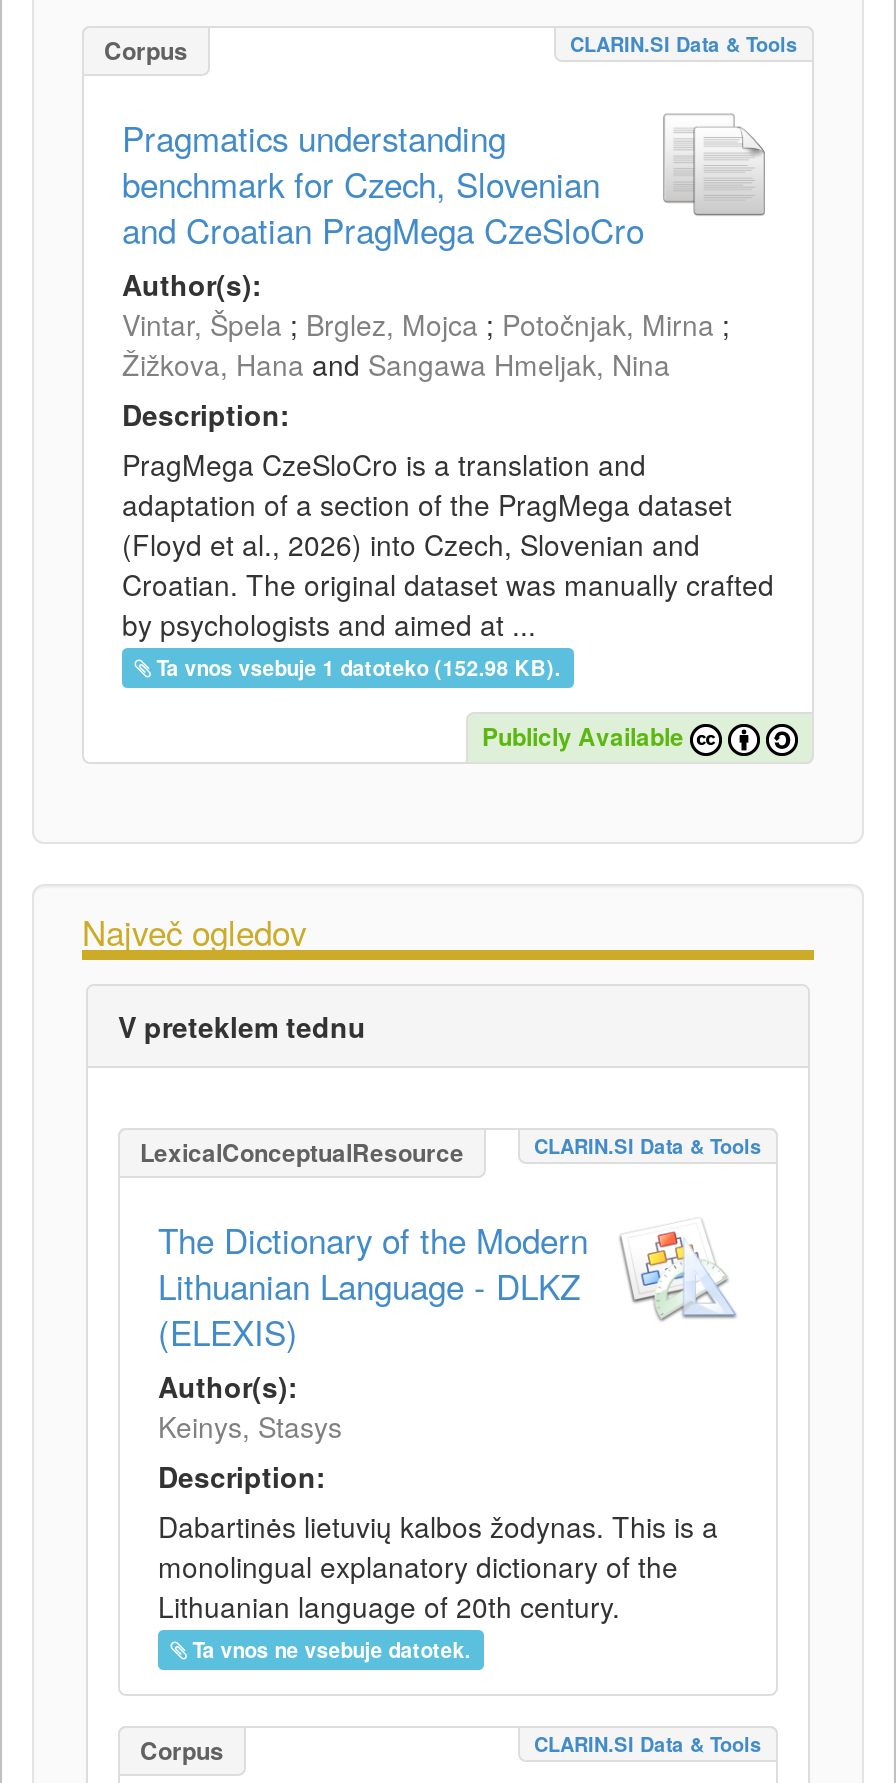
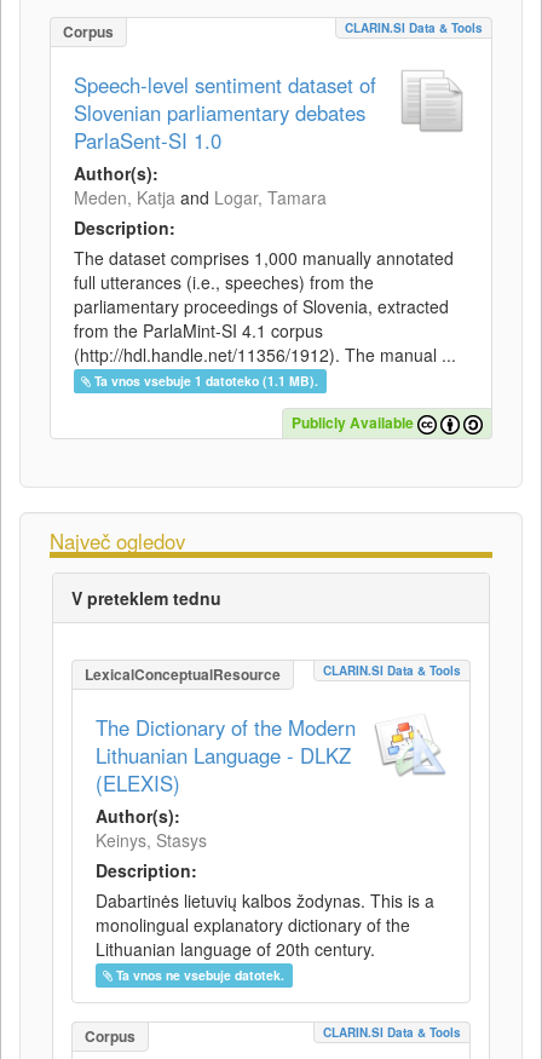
[122,114,644,254] Pragmatics understanding | benchmark for Czech, Slovenian | and Croatian PragMega CzeSloCro -> [74,70,376,155] Speech-level sentiment dataset of | Slovenian parliamentary debates | ParlaSent-SI 1.0
[122,304,730,384] Vintar, Špela ; Brglez, Mojca ; Potočnjak, Mirna ; | Žižkova, Hana and Sangawa Hmeljak, Nina -> [74,185,327,209] Meden, Katja and Logar, Tamara
[122,444,774,682] PragMega CzeSloCro is a translation and | adaptation of a section of the PragMega dataset | (Floyd et al., 2026) into Czech, Slovenian and | Croatian. The original dataset was manually crafted | by psychologists and aimed at ... | Ta vnos vsebuje 1 datoteko (152.98 KB). -> [74,246,456,390] The dataset comprises 1,000 manually annotated | full utterances (i.e., speeches) from the | parliamentary proceedings of Slovenia, extracted | from the ParlaMint-SI 4.1 corpus | (http://hdl.handle.net/11356/1912). The manual ... | Ta vnos vsebuje 1 datoteko (1.1 MB).

